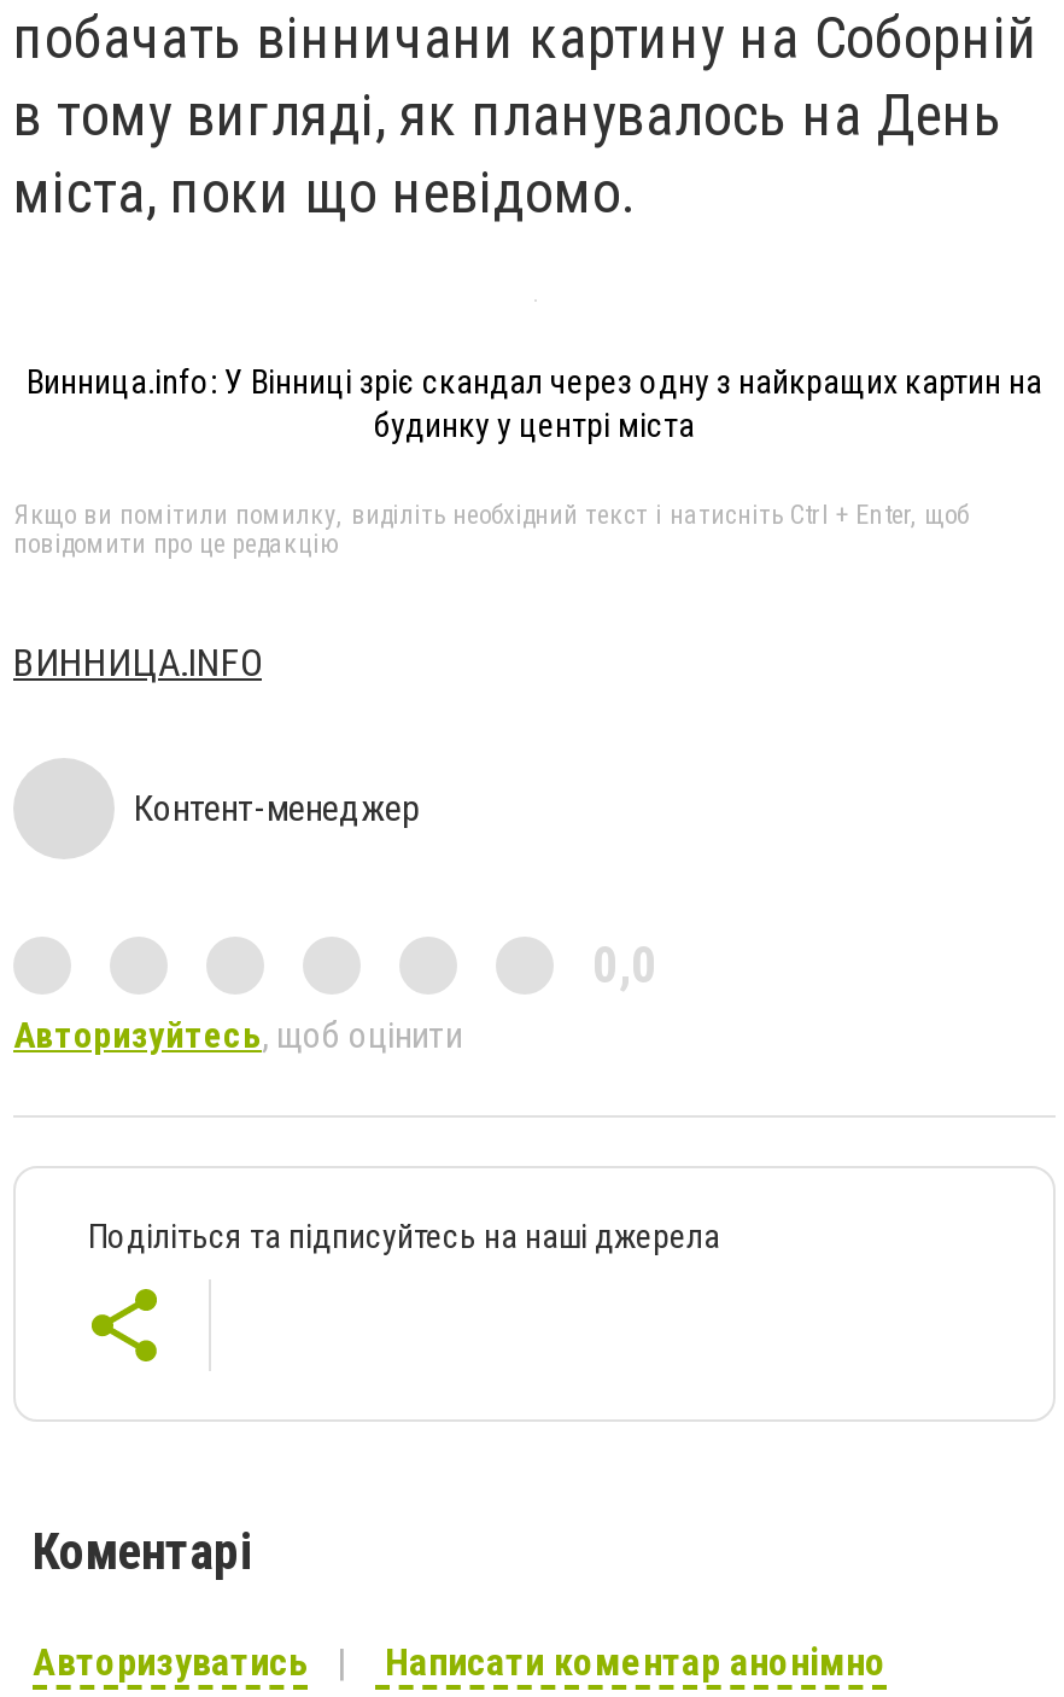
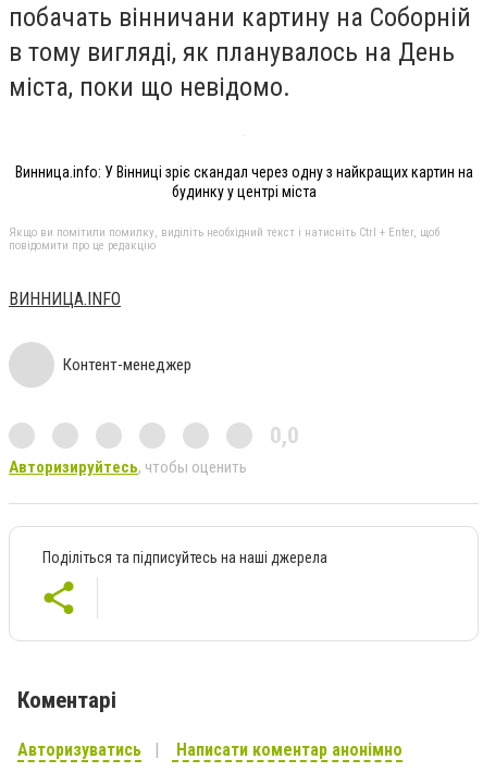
[13,1014,462,1057] Авторизуйтесь, щоб оцінити -> [9,457,247,477] Авторизируйтесь, чтобы оценить

